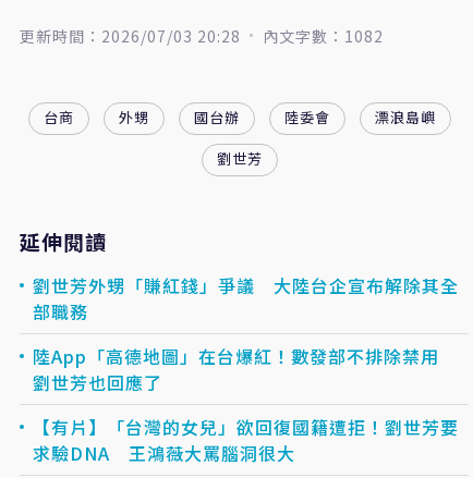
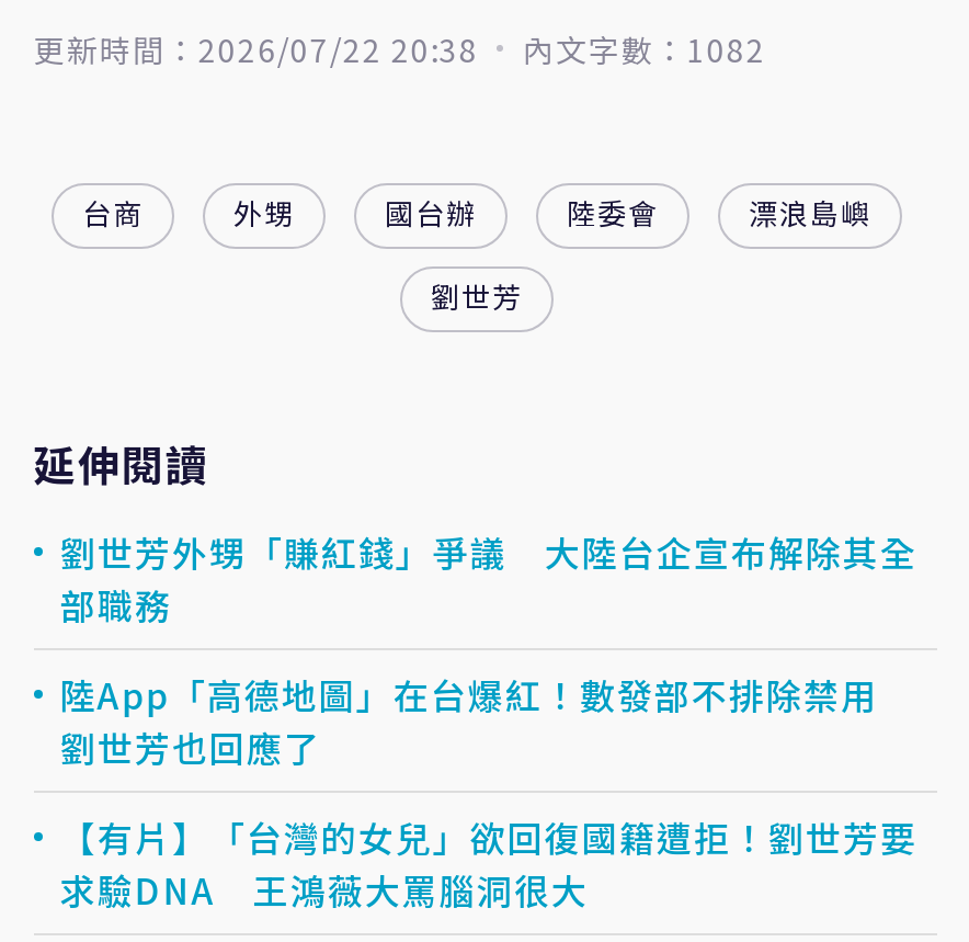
[20,25,384,47] 更新時間：2026/07/03 20:28 內文字數：1082 -> [34,27,766,71] 更新時間：2026/07/22 20:38 內文字數：1082

